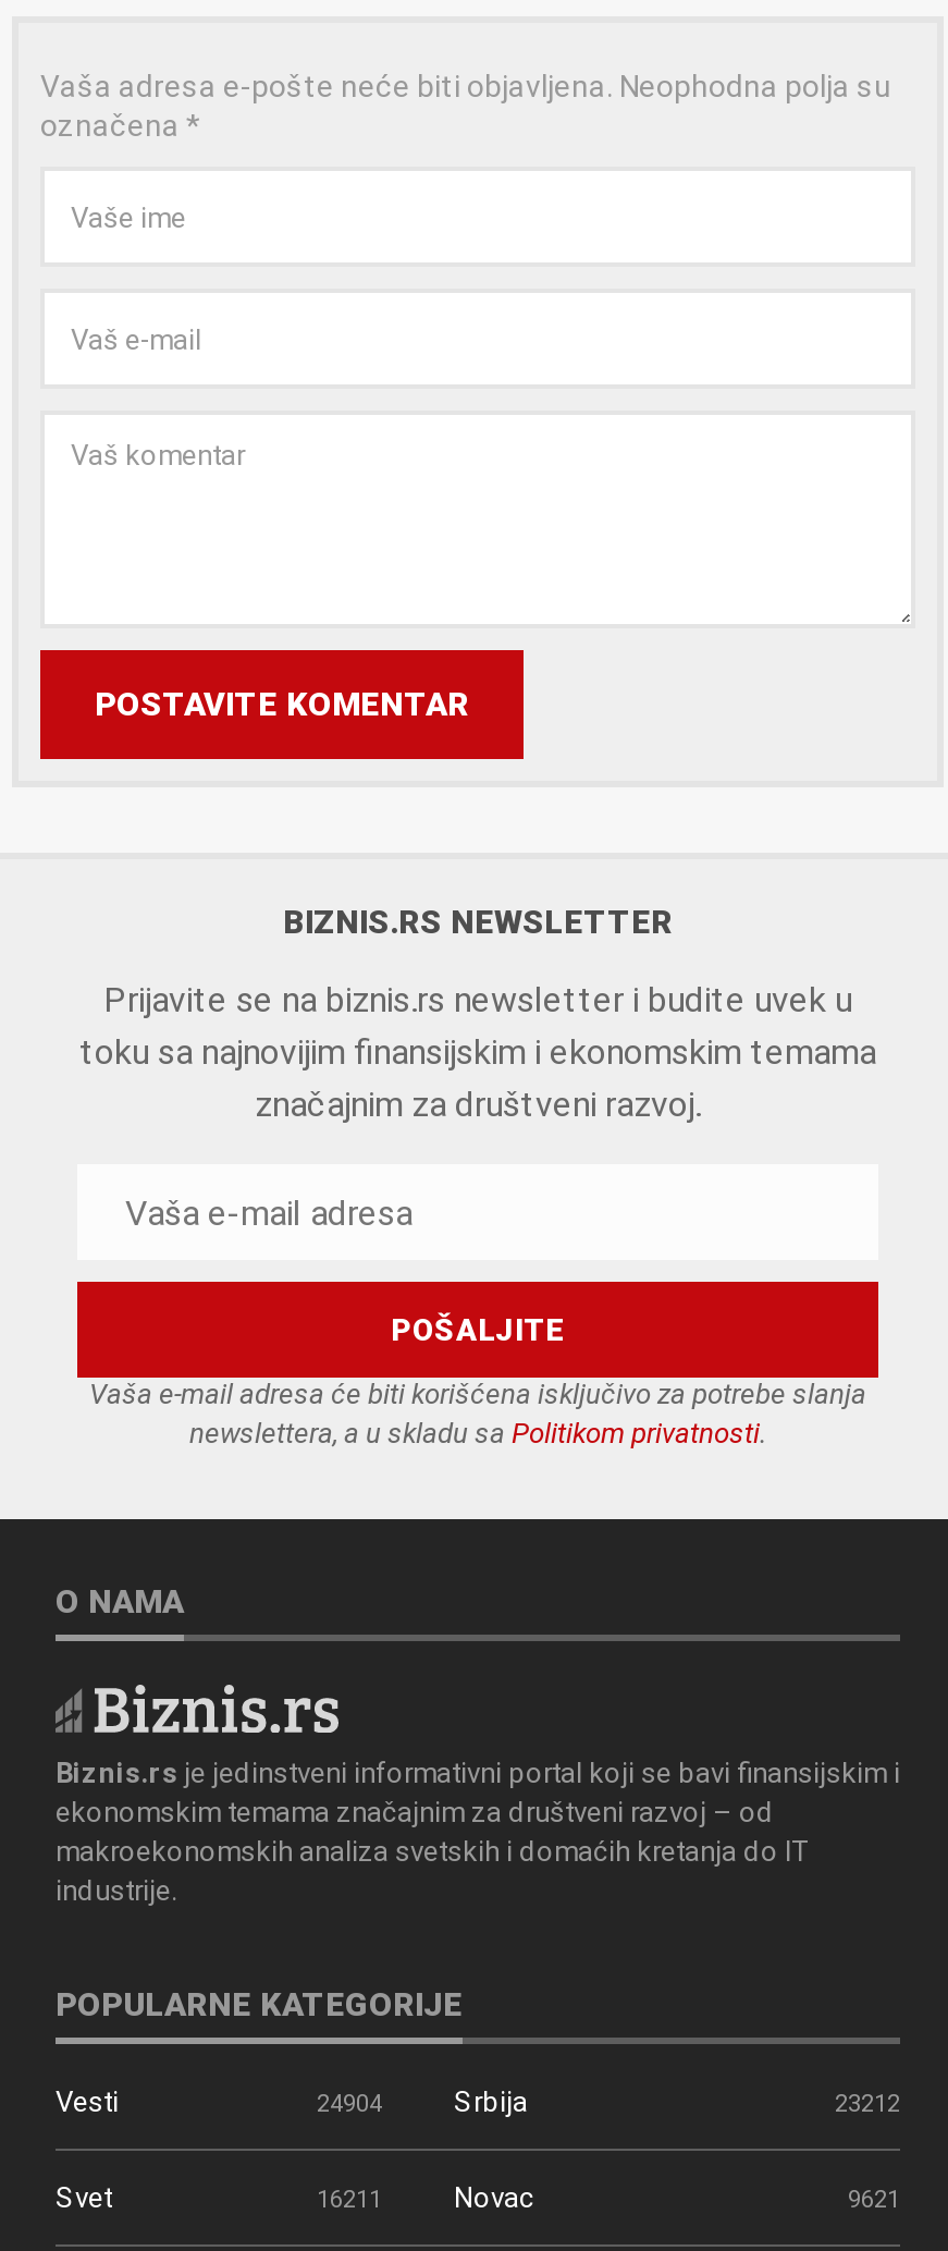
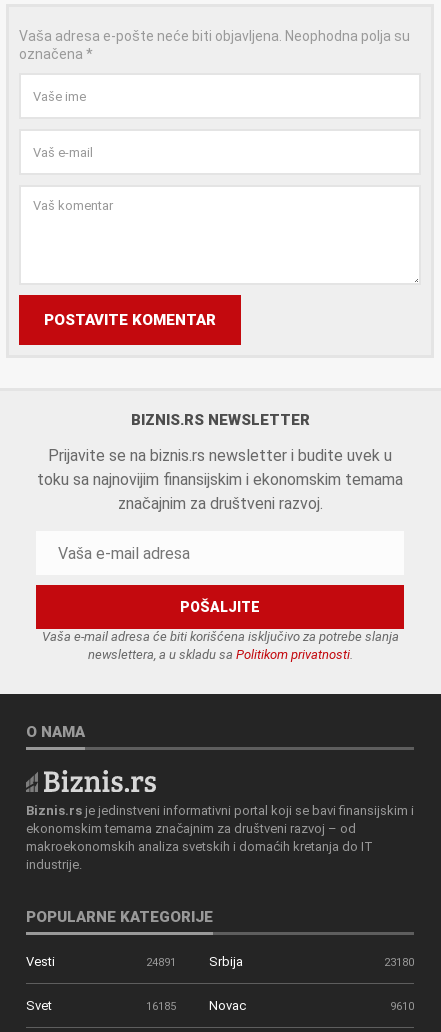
[317,2089,382,2117] 24904 -> [146,956,176,969] 24891
[835,2089,900,2117] 23212 -> [384,956,414,969] 23180
[317,2185,382,2213] 16211 -> [146,1000,176,1013] 16185
[848,2185,900,2213] 9621 -> [390,1000,414,1013] 9610

